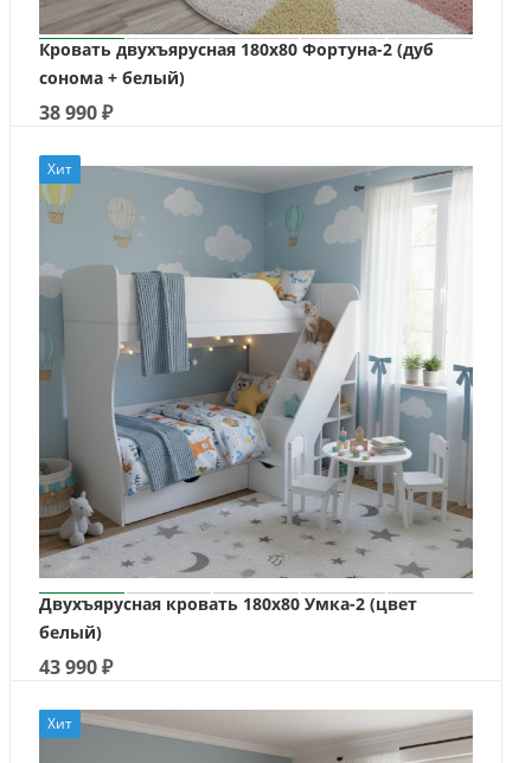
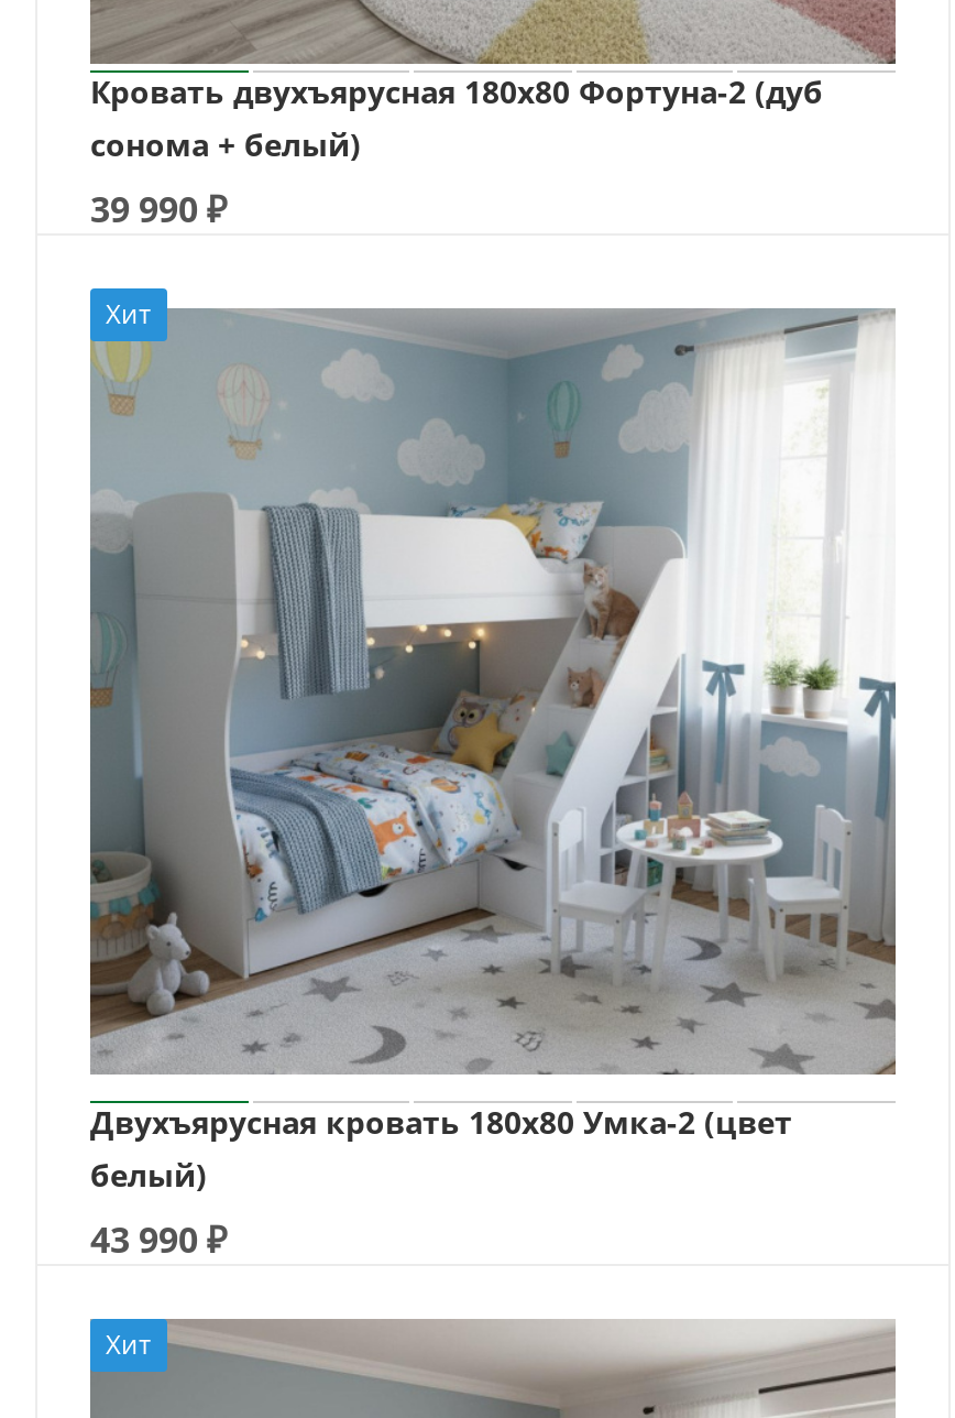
[39,100,113,126] 38 990 ₽ -> [90,185,227,233] 39 990 ₽

